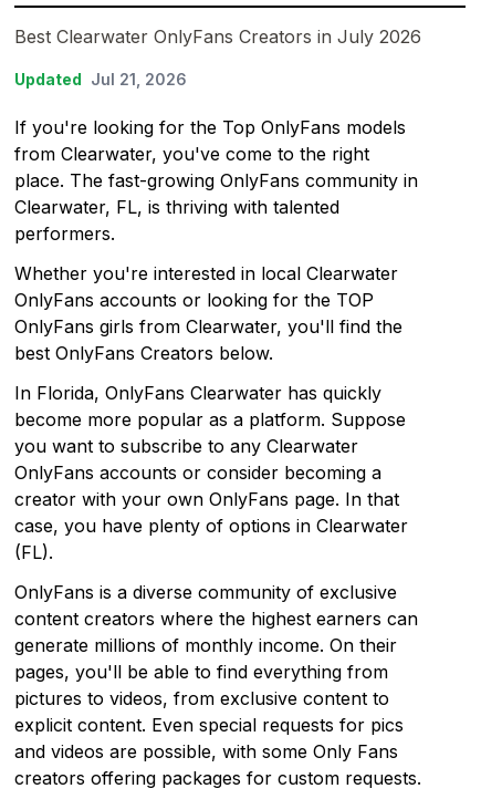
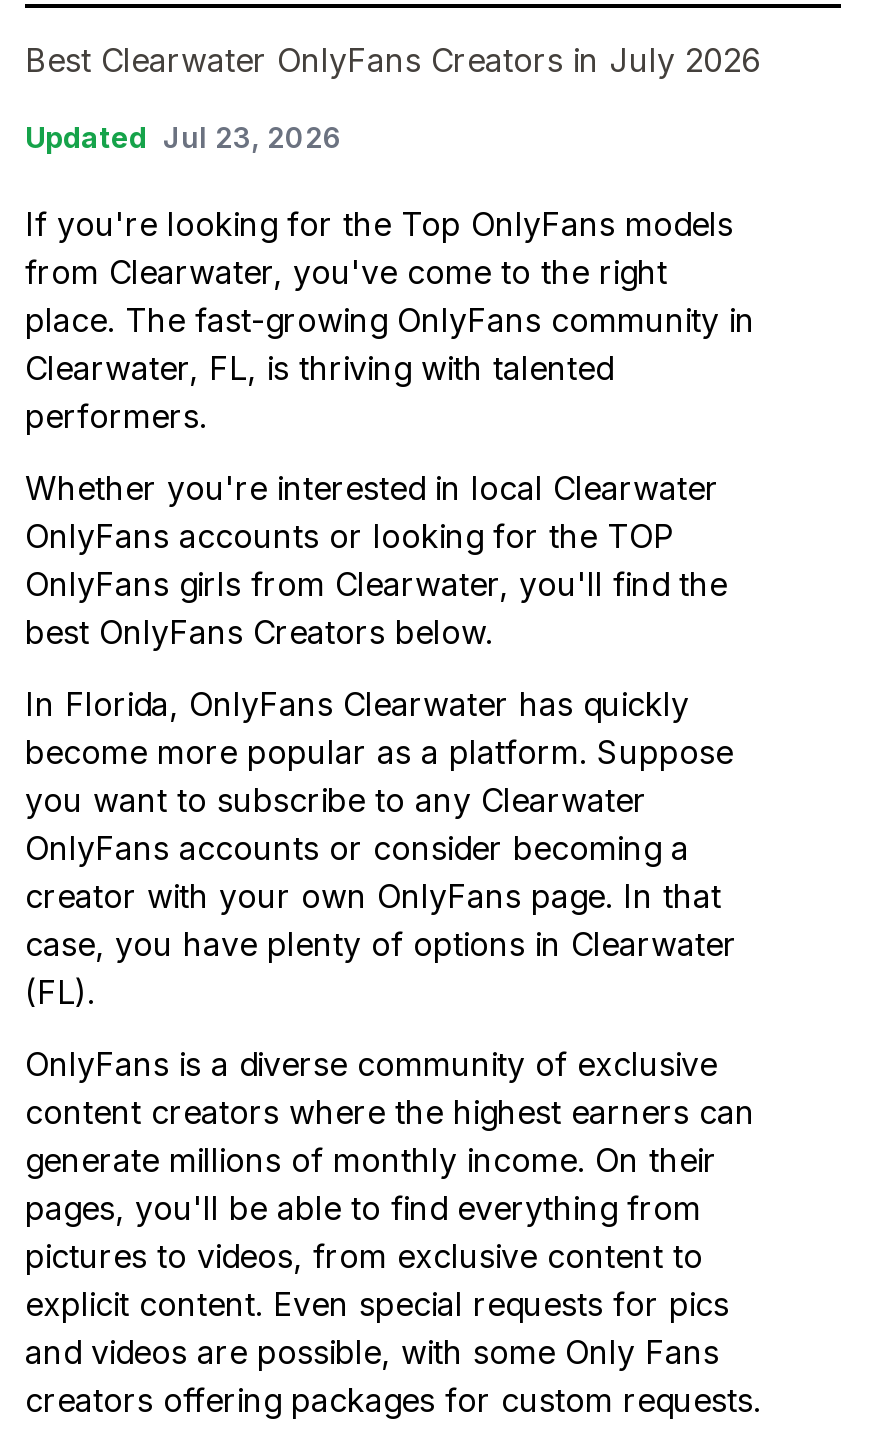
[14,70,187,89] Updated Jul 21, 2026 -> [25,120,343,154] Updated Jul 23, 2026

